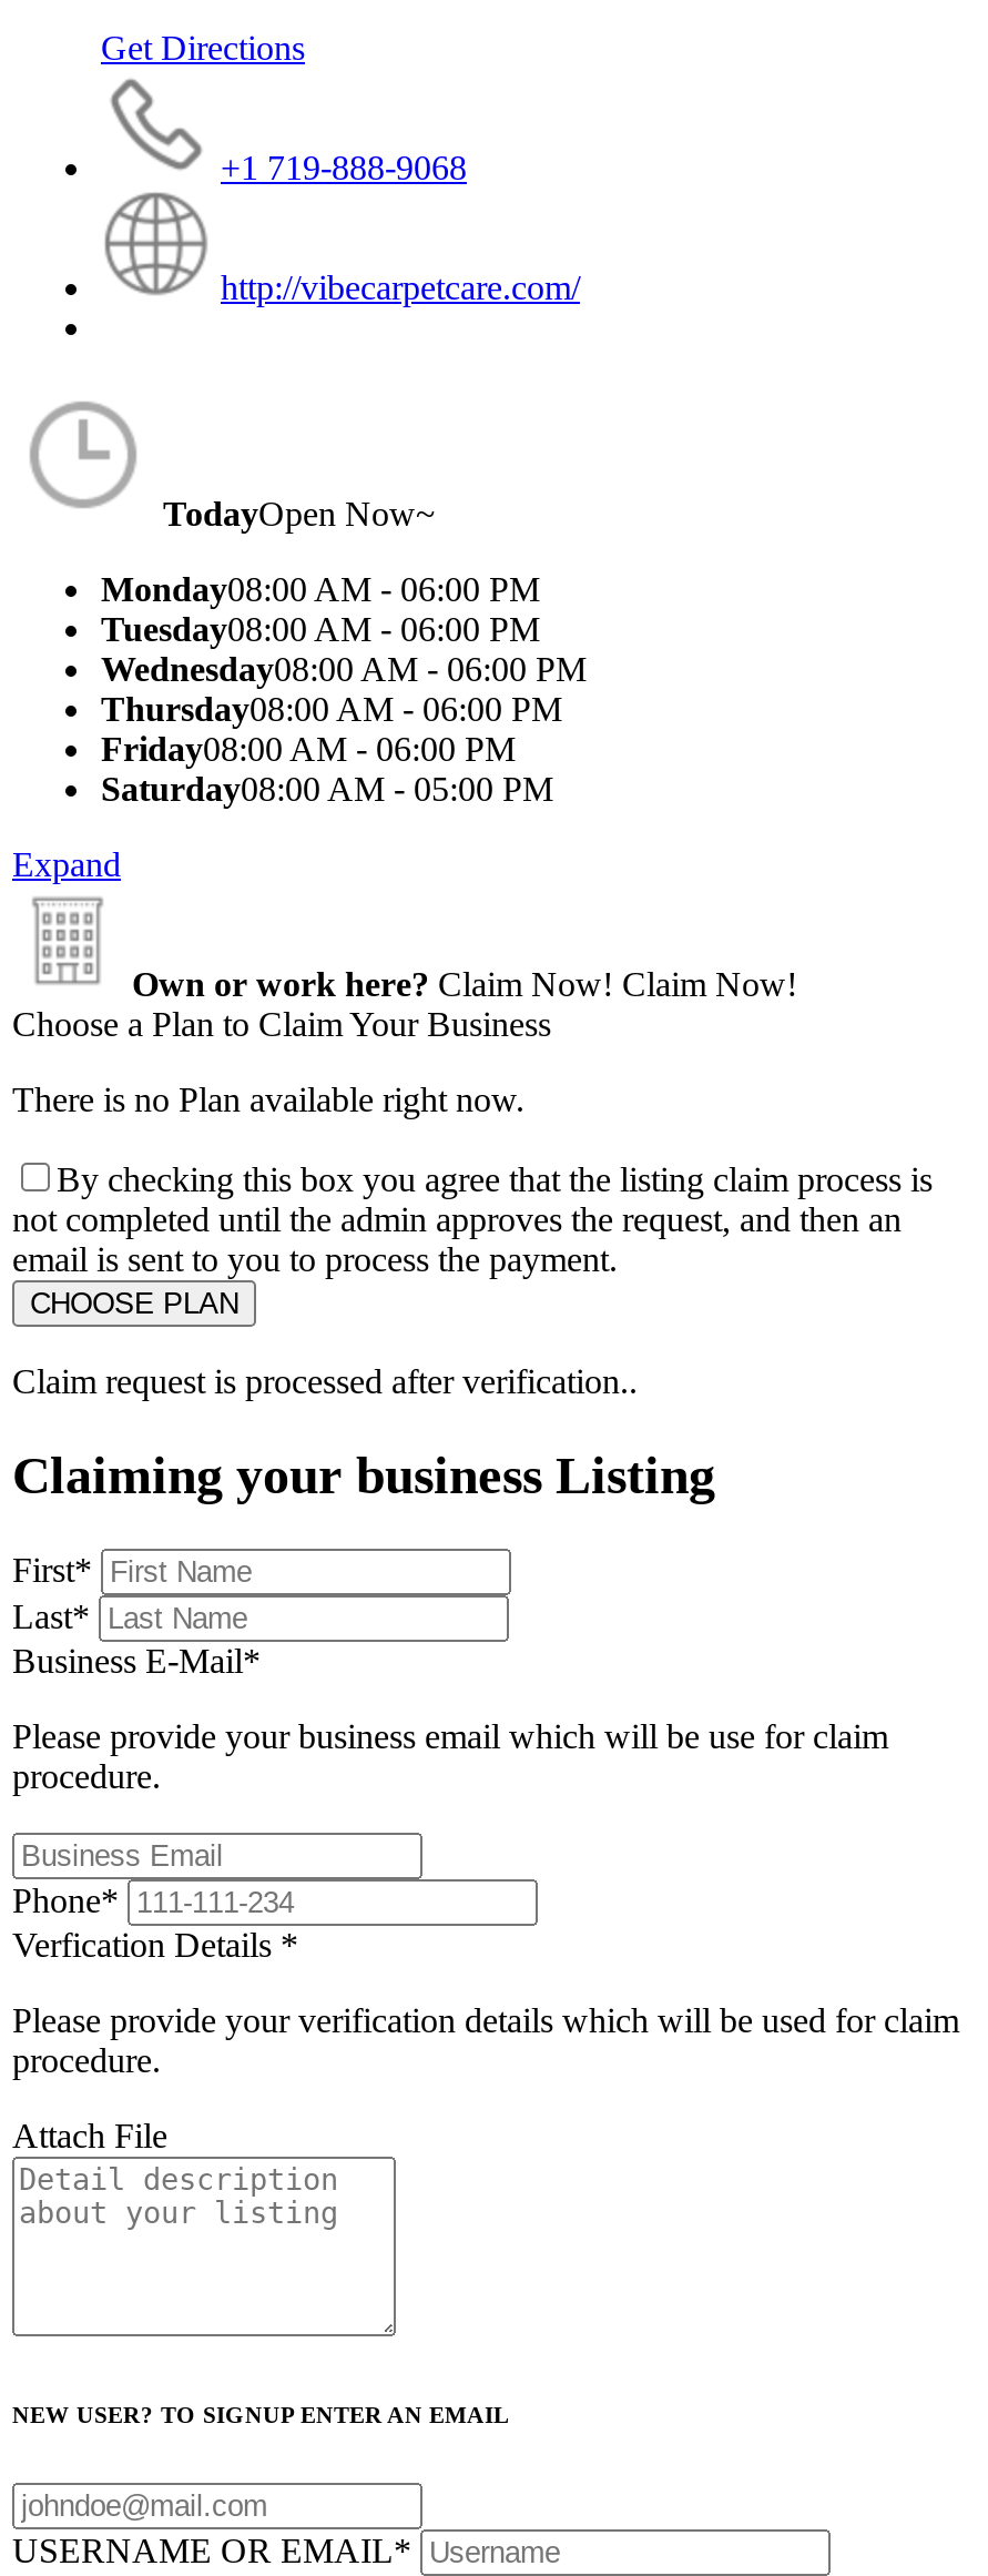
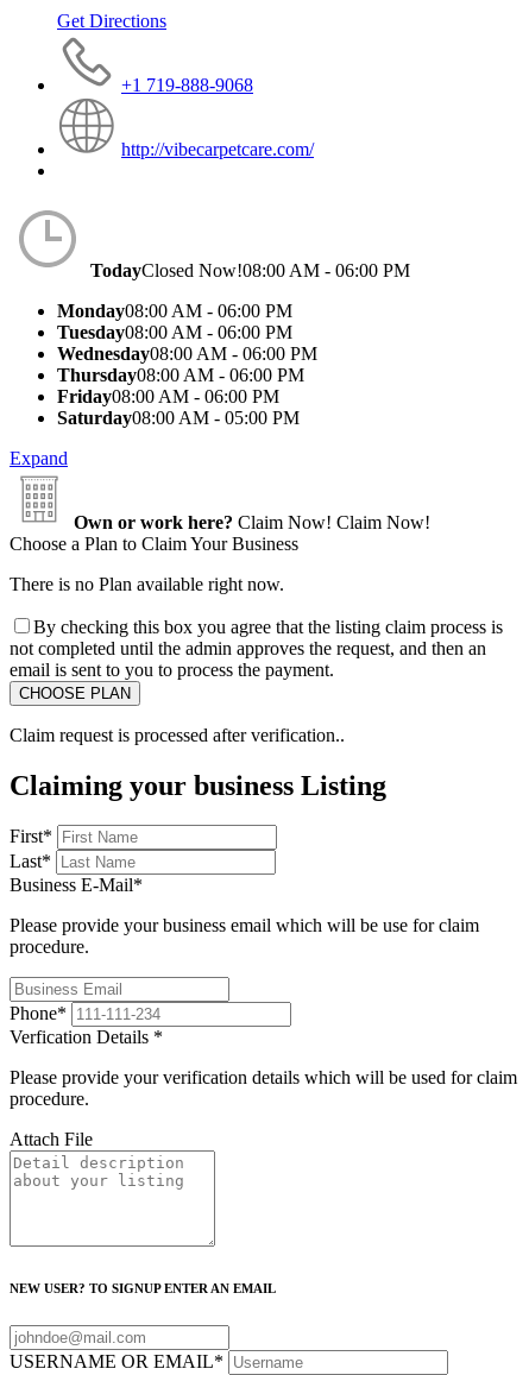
[154,494,436,532] TodayOpen Now~ -> [86,260,410,280] TodayClosed Now! 08:00 AM - 06:00 PM

